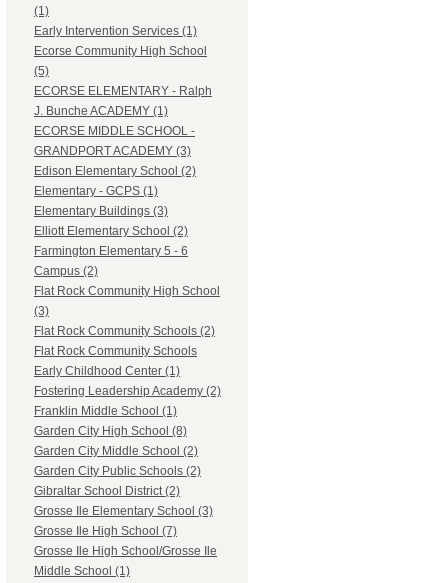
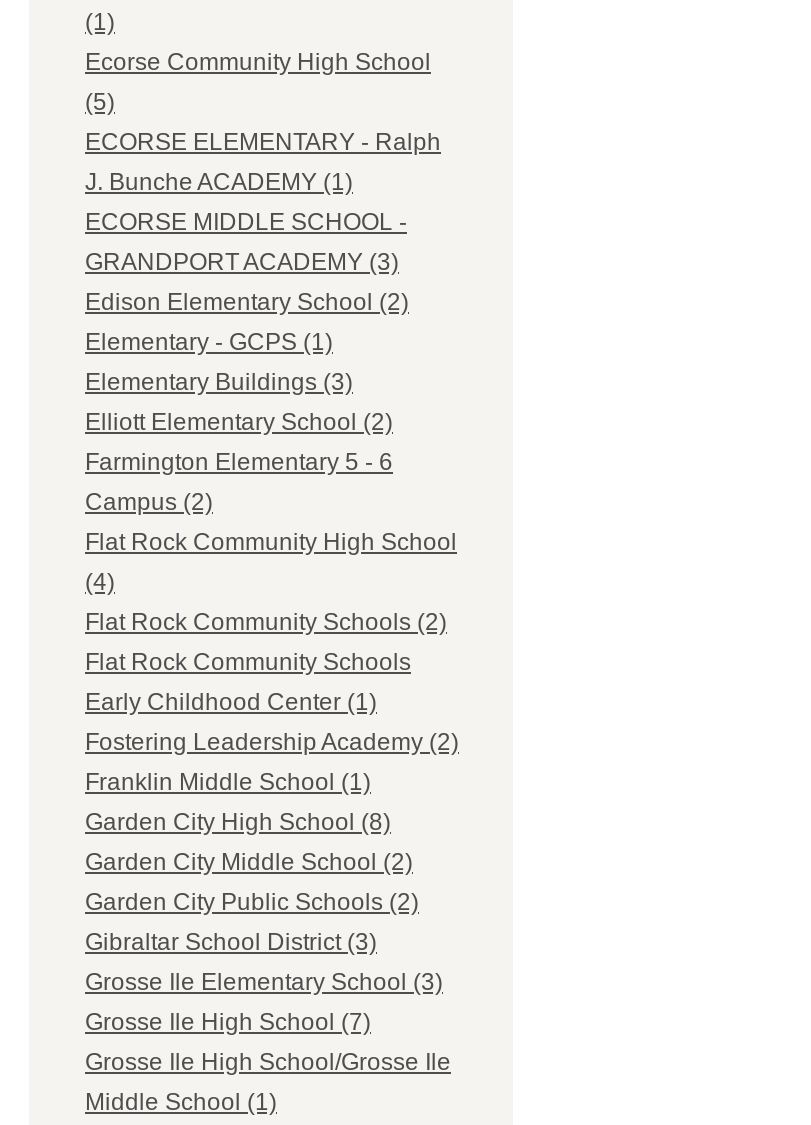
[34,24,197,38] Early Intervention Services (1) -> none
[34,304,49,318] (3) -> [85,569,115,597] (4)
[34,484,180,498] Gibraltar School District (2) -> [85,929,377,957] Gibraltar School District (3)

